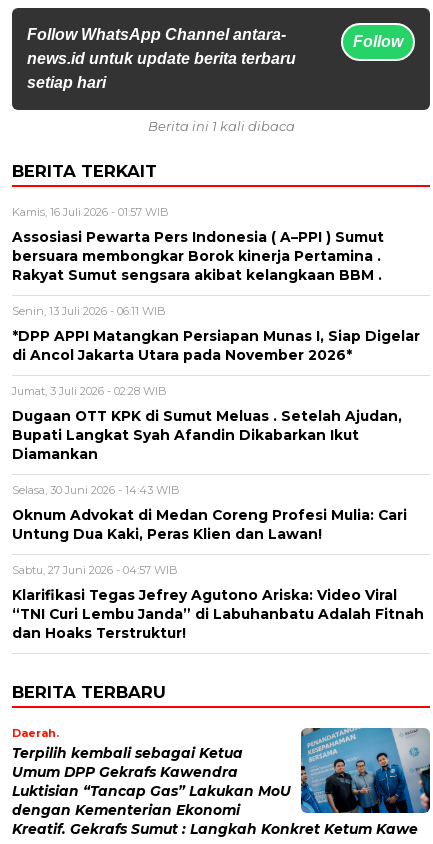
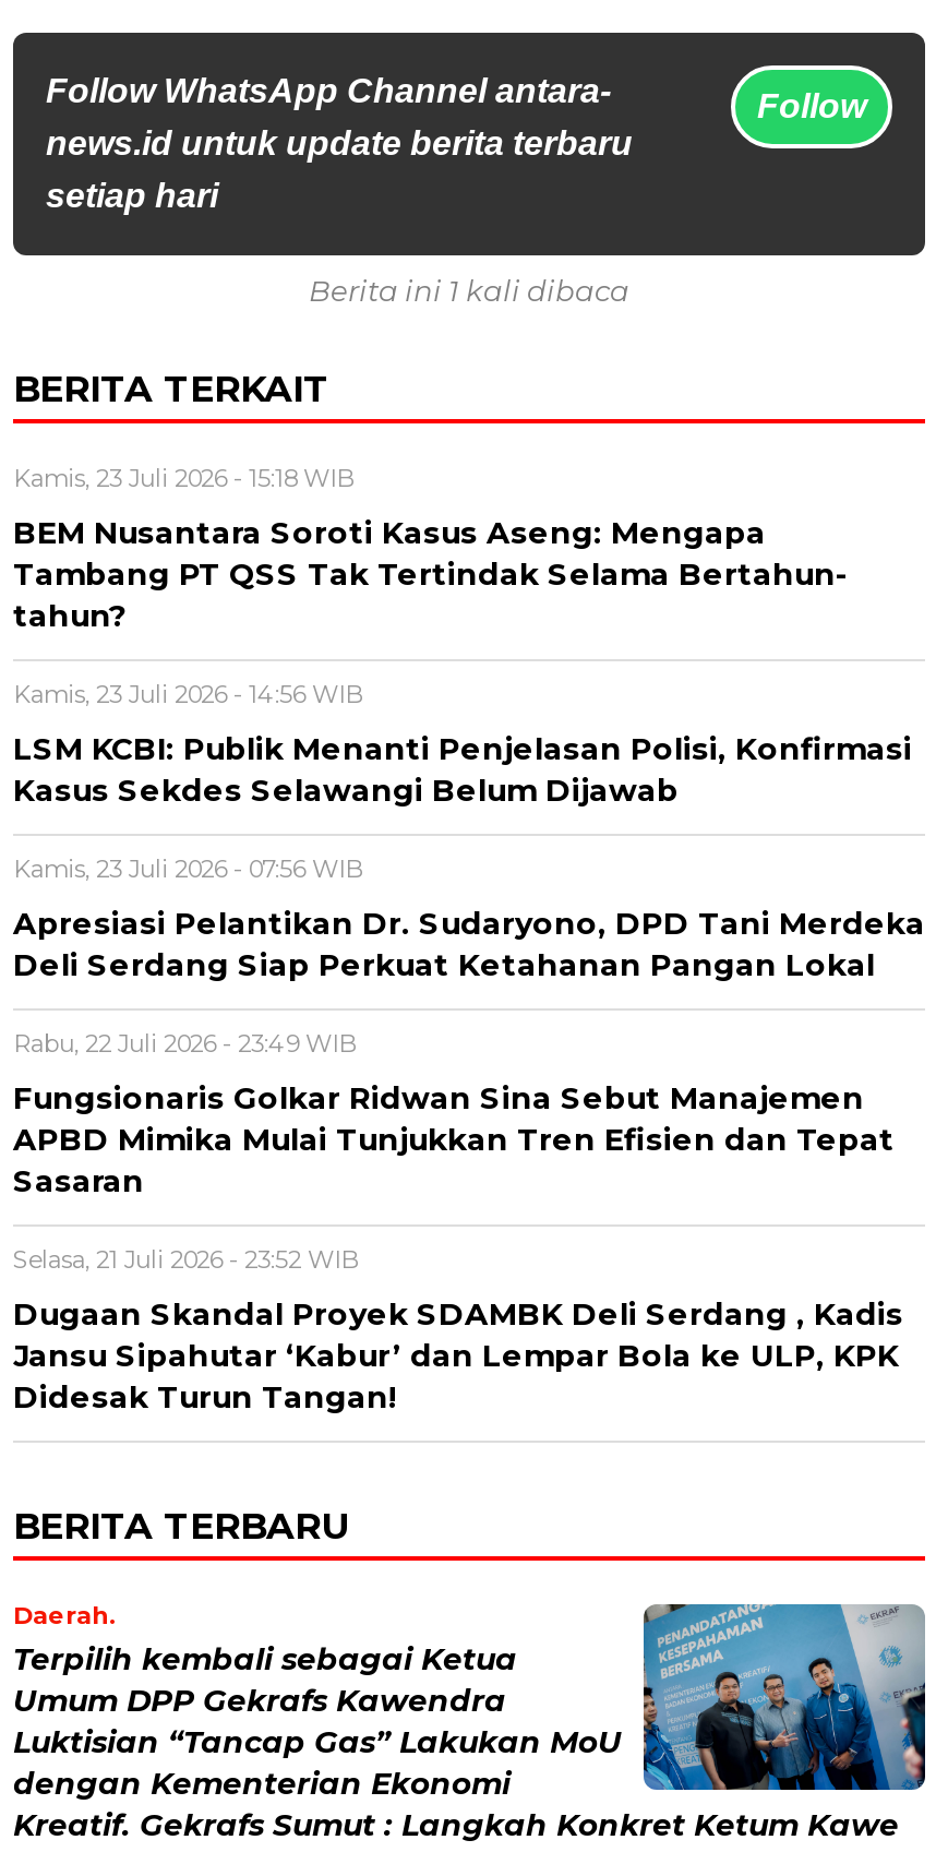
[12,205,169,219] Kamis, 16 Juli 2026 - 01:57 WIB -> [13,462,356,492] Kamis, 23 Juli 2026 - 15:18 WIB
[12,229,384,283] Assosiasi Pewarta Pers Indonesia ( A–PPI ) Sumut | bersuara membongkar Borok kinerja Pertamina . | Rakyat Sumut sengsara akibat kelangkaan BBM . -> [13,514,849,632] BEM Nusantara Soroti Kasus Aseng: Mengapa | Tambang PT QSS Tak Tertindak Selama Bertahun- | tahun?
[12,304,166,318] Senin, 13 Juli 2026 - 06:11 WIB -> [13,678,364,708] Kamis, 23 Juli 2026 - 14:56 WIB
[12,328,420,363] *DPP APPI Matangkan Persiapan Munas I, Siap Digelar | di Ancol Jakarta Utara pada November 2026* -> [13,730,912,807] LSM KCBI: Publik Menanti Penjelasan Polisi, Konfirmasi | Kasus Sekdes Selawangi Belum Dijawab
[12,384,167,398] Jumat, 3 Juli 2026 - 02:28 WIB -> [13,853,364,883] Kamis, 23 Juli 2026 - 07:56 WIB
[12,408,402,462] Dugaan OTT KPK di Sumut Meluas . Setelah Ajudan, | Bupati Langkat Syah Afandin Dikabarkan Ikut | Diamankan -> [13,905,925,981] Apresiasi Pelantikan Dr. Sudaryono, DPD Tani Merdeka | Deli Serdang Siap Perkuat Ketahanan Pangan Lokal
[12,483,180,497] Selasa, 30 Juni 2026 - 14:43 WIB -> [13,1027,358,1058] Rabu, 22 Juli 2026 - 23:49 WIB
[12,507,407,542] Oknum Advokat di Medan Coreng Profesi Mulia: Cari | Untung Dua Kaki, Peras Klien dan Lawan! -> [13,1080,895,1197] Fungsionaris Golkar Ridwan Sina Sebut Manajemen | APBD Mimika Mulai Tunjukkan Tren Efisien dan Tepat | Sasaran
[12,563,178,577] Sabtu, 27 Juni 2026 - 04:57 WIB -> [13,1243,360,1274] Selasa, 21 Juli 2026 - 23:52 WIB
[12,587,424,641] Klarifikasi Tegas Jefrey Agutono Ariska: Video Viral | “TNI Curi Lembu Janda” di Labuhanbatu Adalah Fitnah | dan Hoaks Terstruktur! -> [13,1296,903,1414] Dugaan Skandal Proyek SDAMBK Deli Serdang , Kadis | Jansu Sipahutar ‘Kabur’ dan Lempar Bola ke ULP, KPK | Didesak Turun Tangan!

